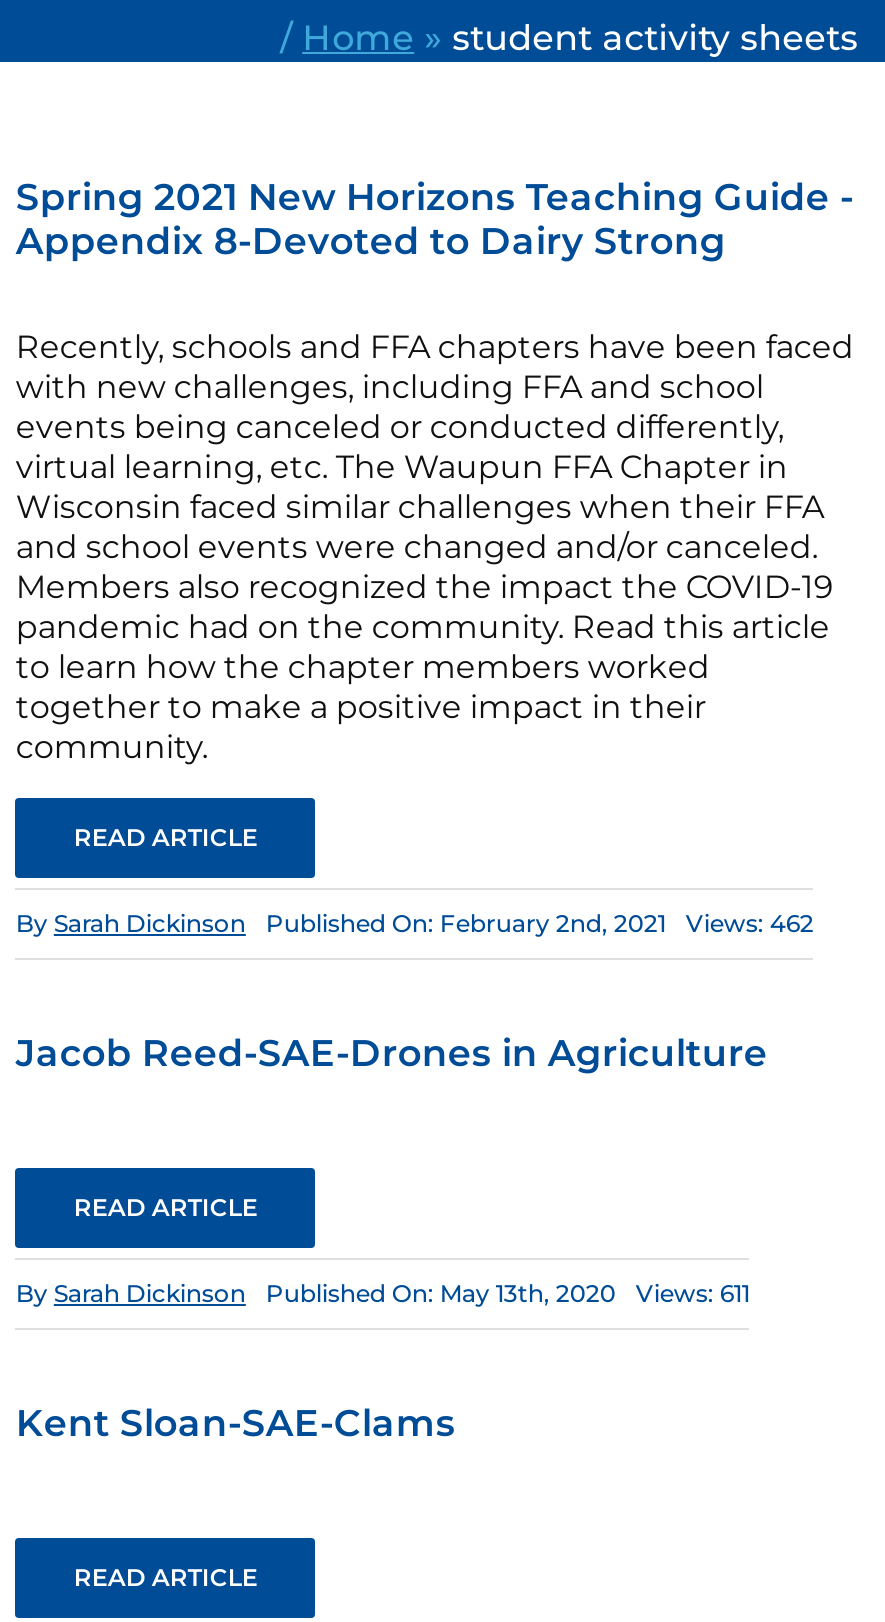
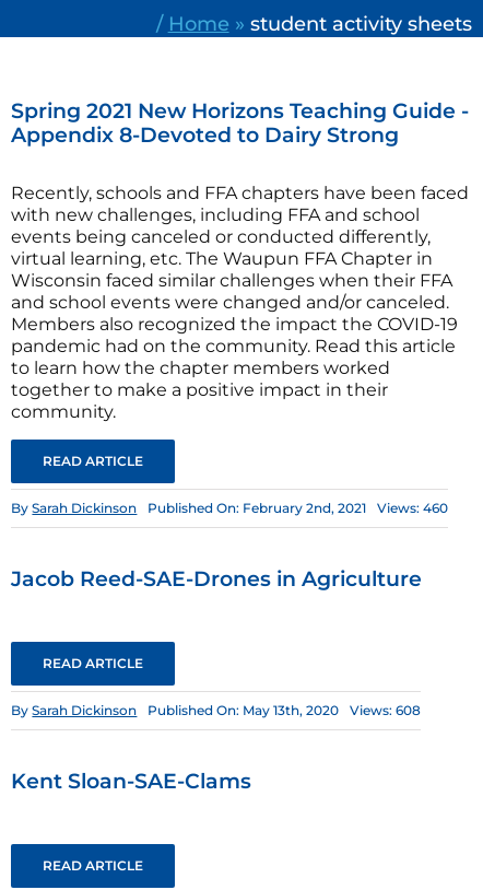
[16,908,814,938] By Sarah Dickinson Published On: February 2nd, 2021 Views: 462 -> [11,500,448,516] By Sarah Dickinson Published On: February 2nd, 2021 Views: 460
[16,1278,750,1308] By Sarah Dickinson Published On: May 13th, 2020 Views: 611 -> [11,702,421,719] By Sarah Dickinson Published On: May 13th, 2020 Views: 608

